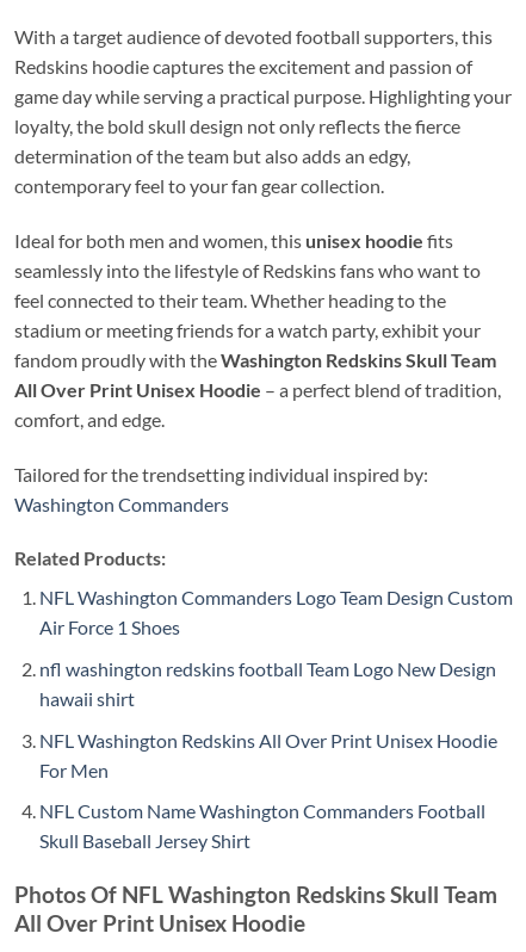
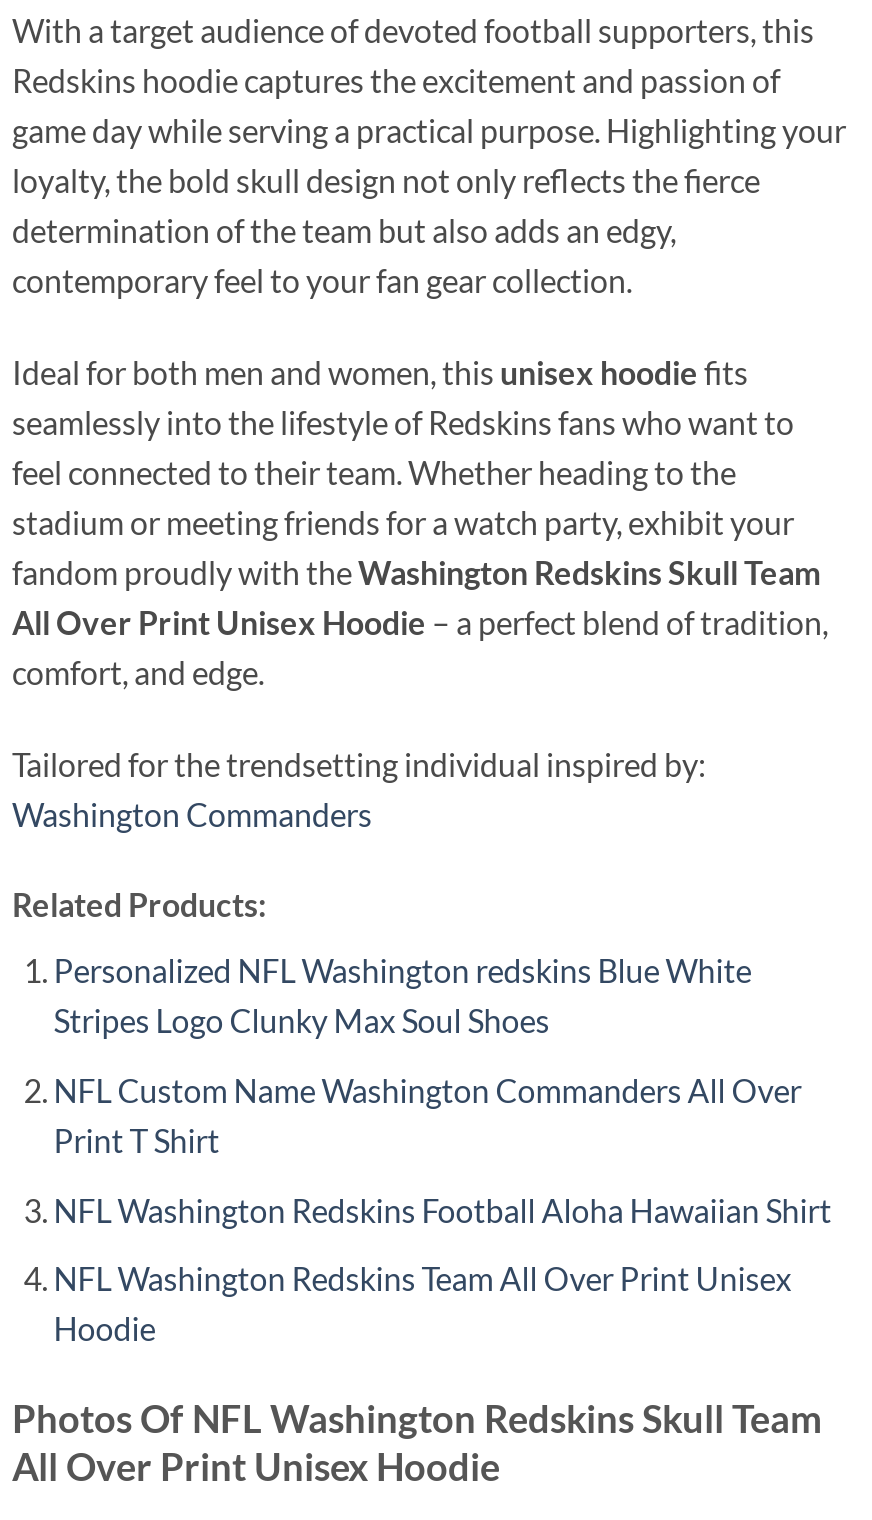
[39,586,513,639] NFL Washington Commanders Logo Team Design Custom | Air Force 1 Shoes -> [54,952,752,1040] Personalized NFL Washington redskins Blue White | Stripes Logo Clunky Max Soul Shoes
[39,657,496,710] nfl washington redskins football Team Logo New Design | hawaii shirt -> [54,1071,802,1159] NFL Custom Name Washington Commanders All Over | Print T Shirt
[39,728,497,781] NFL Washington Redskins All Over Print Unisex Hoodie | For Men -> [54,1190,832,1228] NFL Washington Redskins Football Aloha Hawaiian Shirt
[39,800,485,852] NFL Custom Name Washington Commanders Football | Skull Baseball Jersey Shirt -> [54,1259,792,1347] NFL Washington Redskins Team All Over Print Unisex | Hoodie

